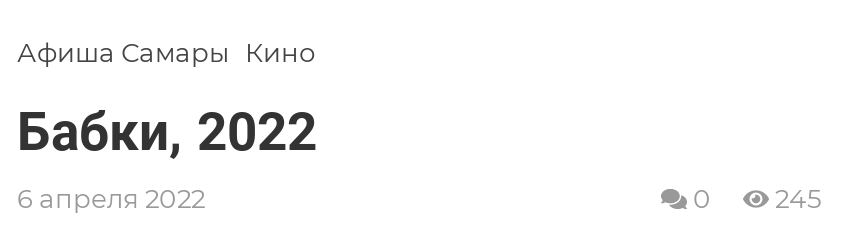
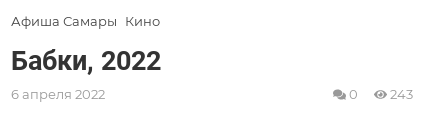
[687,183,821,215] 0 245 -> [346,86,413,102] 0 243

